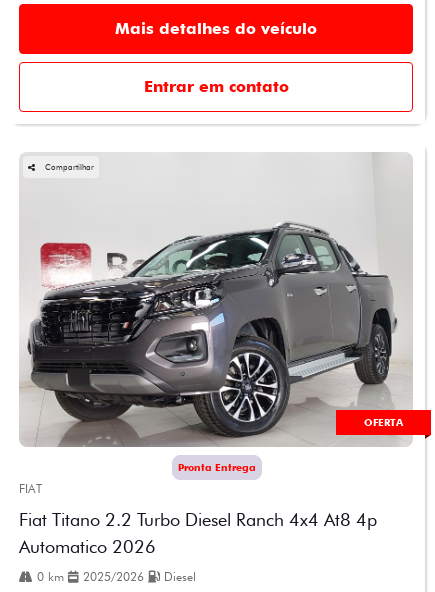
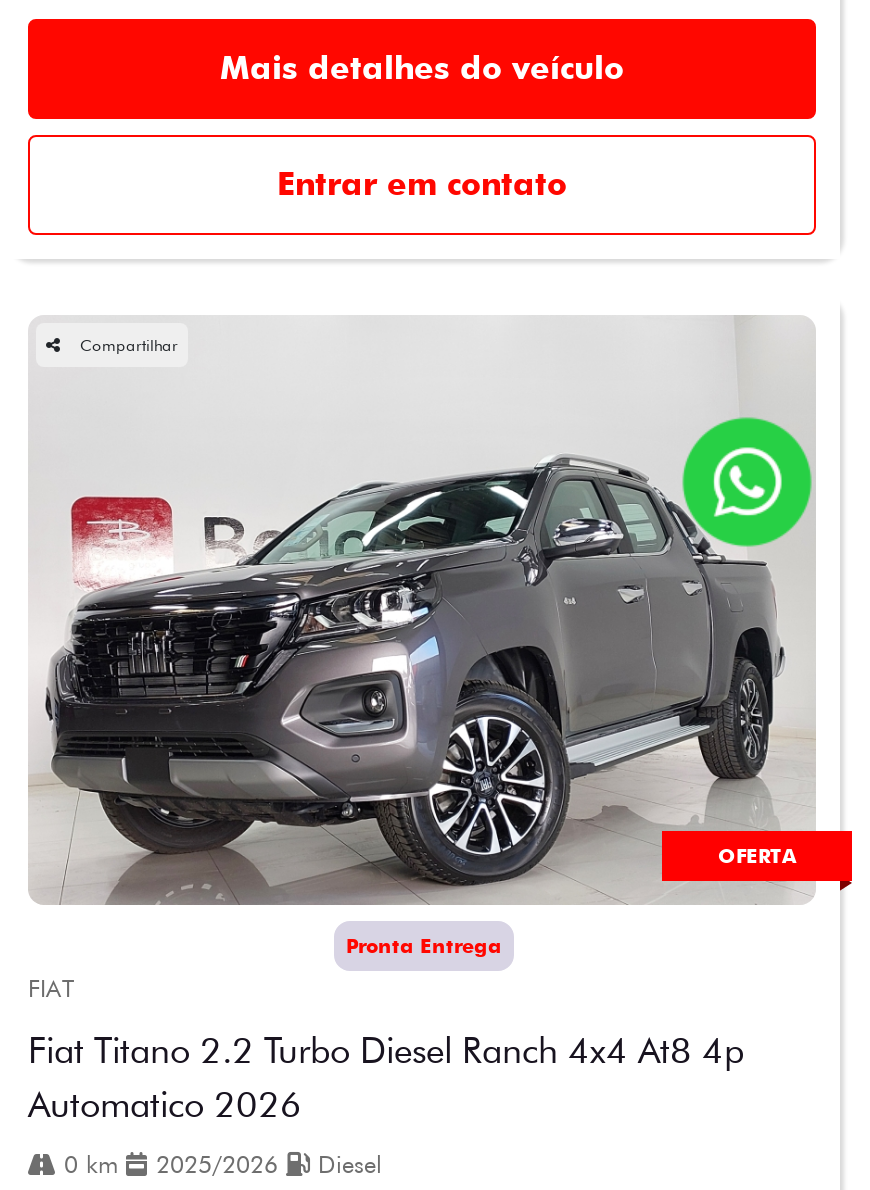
none -> [682,416,812,548] [image]

